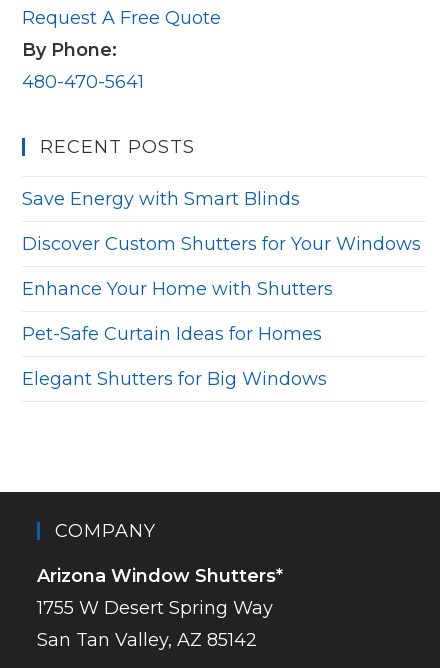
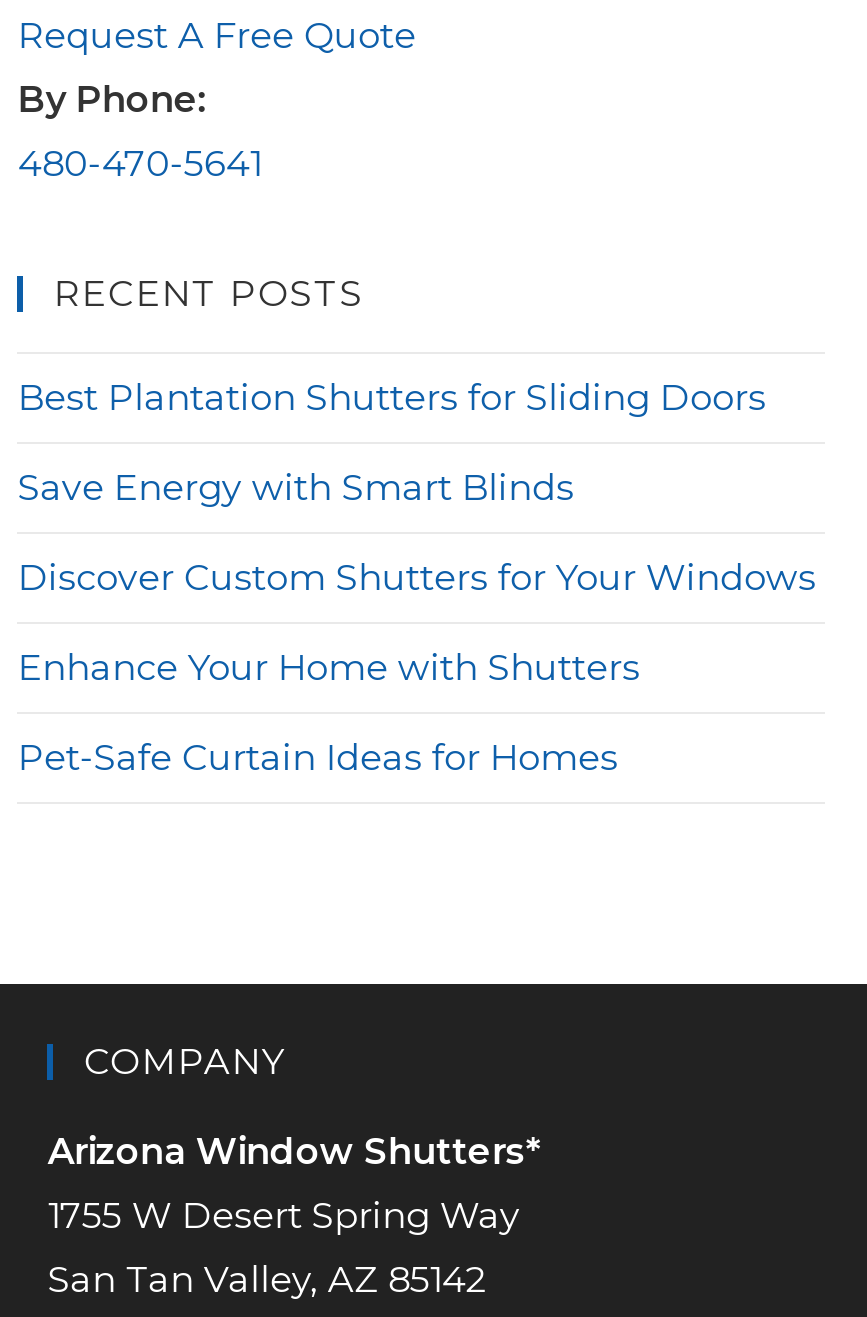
none -> [18,377,766,421] Best Plantation Shutters for Sliding Doors
moved [22,188,421,345] -> [18,467,816,781]: Save Energy with Smart Blinds | Discover Custom Shutters for Your Windows | Enhance Your Home with Shutters | Pet-Safe Curtain Ideas for Homes
[22,368,327,390] Elegant Shutters for Big Windows -> none

